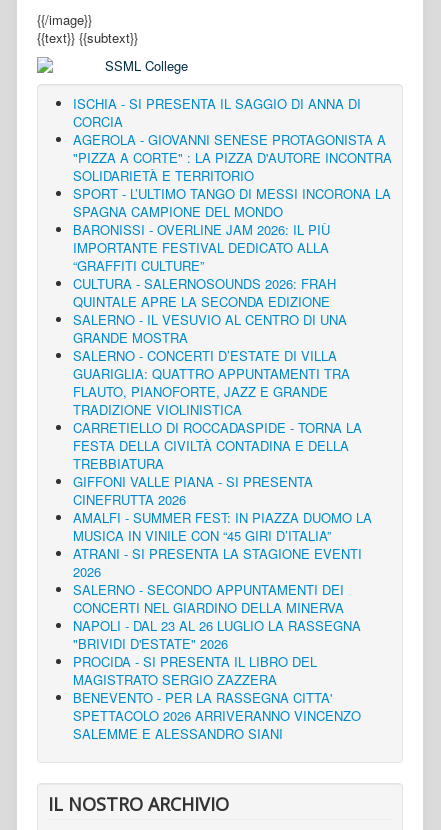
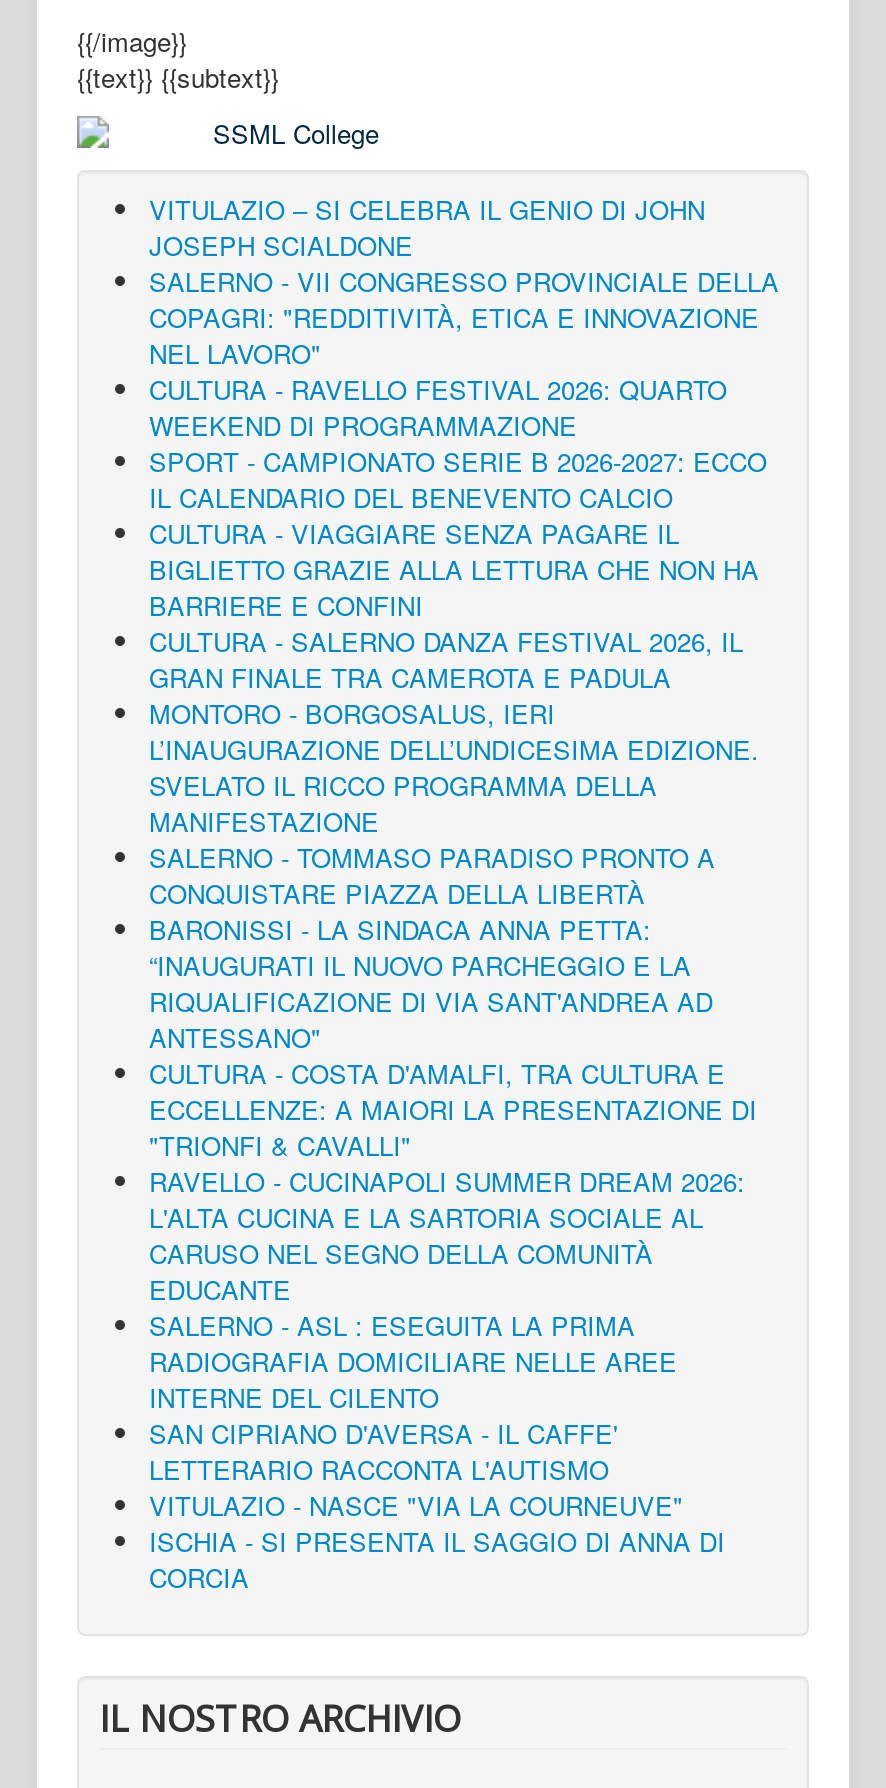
none -> [149,191,779,1525] VITULAZIO – SI CELEBRA IL GENIO DI JOHN | JOSEPH SCIALDONE | SALERNO - VII CONGRESSO PROVINCIALE DELLA | COPAGRI: "REDDITIVITÀ, ETICA E INNOVAZIONE | NEL LAVORO" | CULTURA - RAVELLO FESTIVAL 2026: QUARTO | WEEKEND DI PROGRAMMAZIONE | SPORT - CAMPIONATO SERIE B 2026-2027: ECCO | IL CALENDARIO DEL BENEVENTO CALCIO | CULTURA - VIAGGIARE SENZA PAGARE IL | BIGLIETTO GRAZIE ALLA LETTURA CHE NON HA | BARRIERE E CONFINI | CULTURA - SALERNO DANZA FESTIVAL 2026, IL | GRAN FINALE TRA CAMEROTA E PADULA | MONTORO - BORGOSALUS, IERI | L’INAUGURAZIONE DELL’UNDICESIMA EDIZIONE. | SVELATO IL RICCO PROGRAMMA DELLA | MANIFESTAZIONE | SALERNO - TOMMASO PARADISO PRONTO A | CONQUISTARE PIAZZA DELLA LIBERTÀ | BARONISSI - LA SINDACA ANNA PETTA: | “INAUGURATI IL NUOVO PARCHEGGIO E LA | RIQUALIFICAZIONE DI VIA SANT'ANDREA AD | ANTESSANO" | CULTURA - COSTA D'AMALFI, TRA CULTURA E | ECCELLENZE: A MAIORI LA PRESENTAZIONE DI | "TRIONFI & CAVALLI" | RAVELLO - CUCINAPOLI SUMMER DREAM 2026: | L'ALTA CUCINA E LA SARTORIA SOCIALE AL | CARUSO NEL SEGNO DELLA COMUNITÀ | EDUCANTE | SALERNO - ASL : ESEGUITA LA PRIMA | RADIOGRAFIA DOMICILIARE NELLE AREE | INTERNE DEL CILENTO | SAN CIPRIANO D'AVERSA - IL CAFFE' | LETTERARIO RACCONTA L'AUTISMO | VITULAZIO - NASCE "VIA LA COURNEUVE"
moved [73,94,361,131] -> [149,1523,725,1597]: ISCHIA - SI PRESENTA IL SAGGIO DI ANNA DI | CORCIA
[73,130,392,743] AGEROLA - GIOVANNI SENESE PROTAGONISTA A | "PIZZA A CORTE" : LA PIZZA D'AUTORE INCONTRA | SOLIDARIETÀ E TERRITORIO | SPORT - L’ULTIMO TANGO DI MESSI INCORONA LA | SPAGNA CAMPIONE DEL MONDO | BARONISSI - OVERLINE JAM 2026: IL PIÙ | IMPORTANTE FESTIVAL DEDICATO ALLA | “GRAFFITI CULTURE” | CULTURA - SALERNOSOUNDS 2026: FRAH | QUINTALE APRE LA SECONDA EDIZIONE | SALERNO - IL VESUVIO AL CENTRO DI UNA | GRANDE MOSTRA | SALERNO - CONCERTI D’ESTATE DI VILLA | GUARIGLIA: QUATTRO APPUNTAMENTI TRA | FLAUTO, PIANOFORTE, JAZZ E GRANDE | TRADIZIONE VIOLINISTICA | CARRETIELLO DI ROCCADASPIDE - TORNA LA | FESTA DELLA CIVILTÀ CONTADINA E DELLA | TREBBIATURA | GIFFONI VALLE PIANA - SI PRESENTA | CINEFRUTTA 2026 | AMALFI - SUMMER FEST: IN PIAZZA DUOMO LA | MUSICA IN VINILE CON “45 GIRI D’ITALIA” | ATRANI - SI PRESENTA LA STAGIONE EVENTI | 2026 | SALERNO - SECONDO APPUNTAMENTI DEI | CONCERTI NEL GIARDINO DELLA MINERVA | NAPOLI - DAL 23 AL 26 LUGLIO LA RASSEGNA | "BRIVIDI D'ESTATE" 2026 | PROCIDA - SI PRESENTA IL LIBRO DEL | MAGISTRATO SERGIO ZAZZERA | BENEVENTO - PER LA RASSEGNA CITTA' | SPETTACOLO 2026 ARRIVERANNO VINCENZO | SALEMME E ALESSANDRO SIANI -> none

